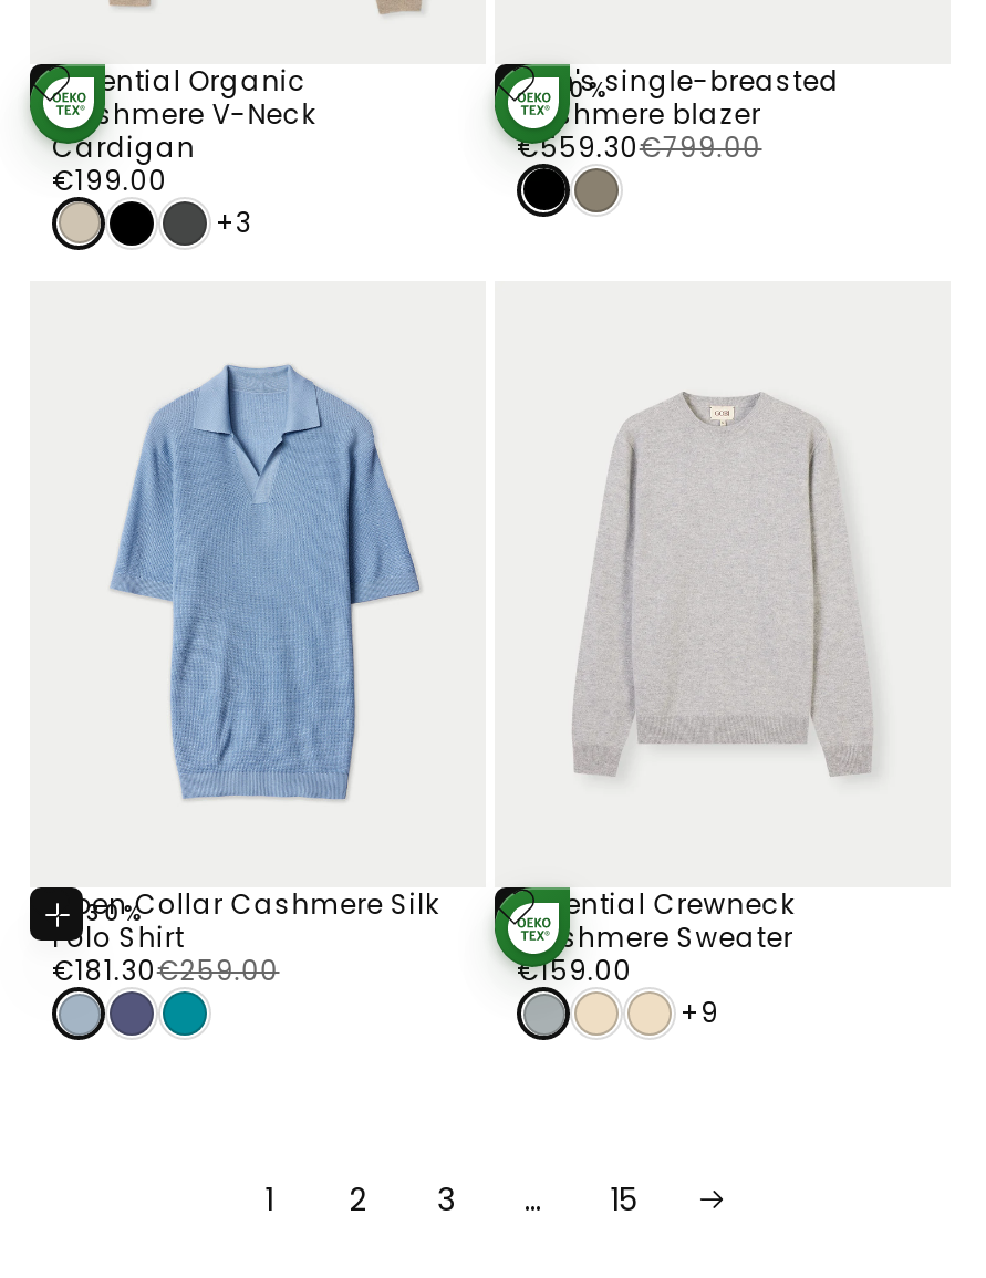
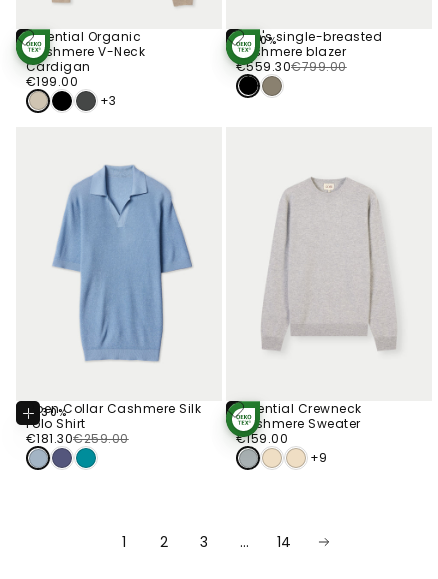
[610,1178,636,1222] 15 -> [277,532,291,552] 14

